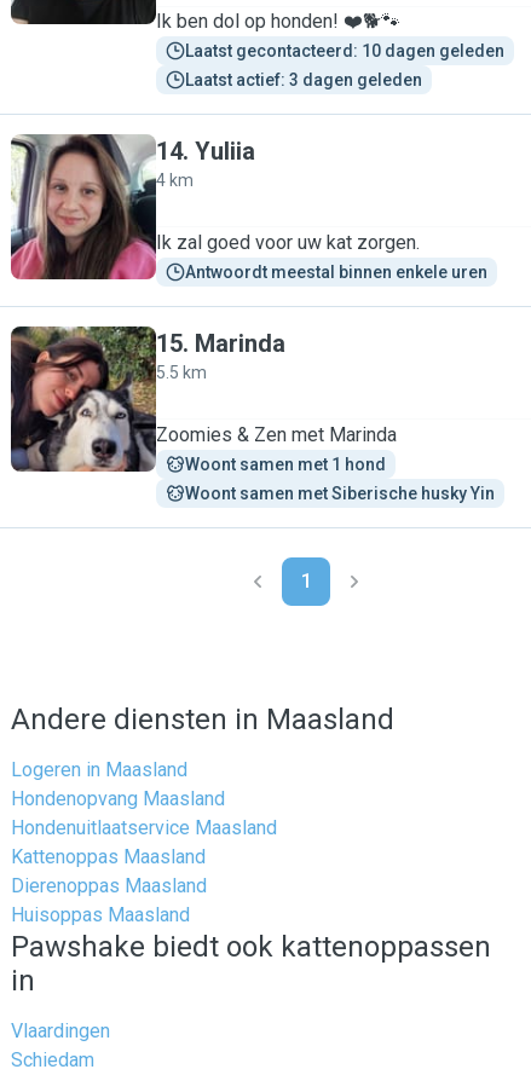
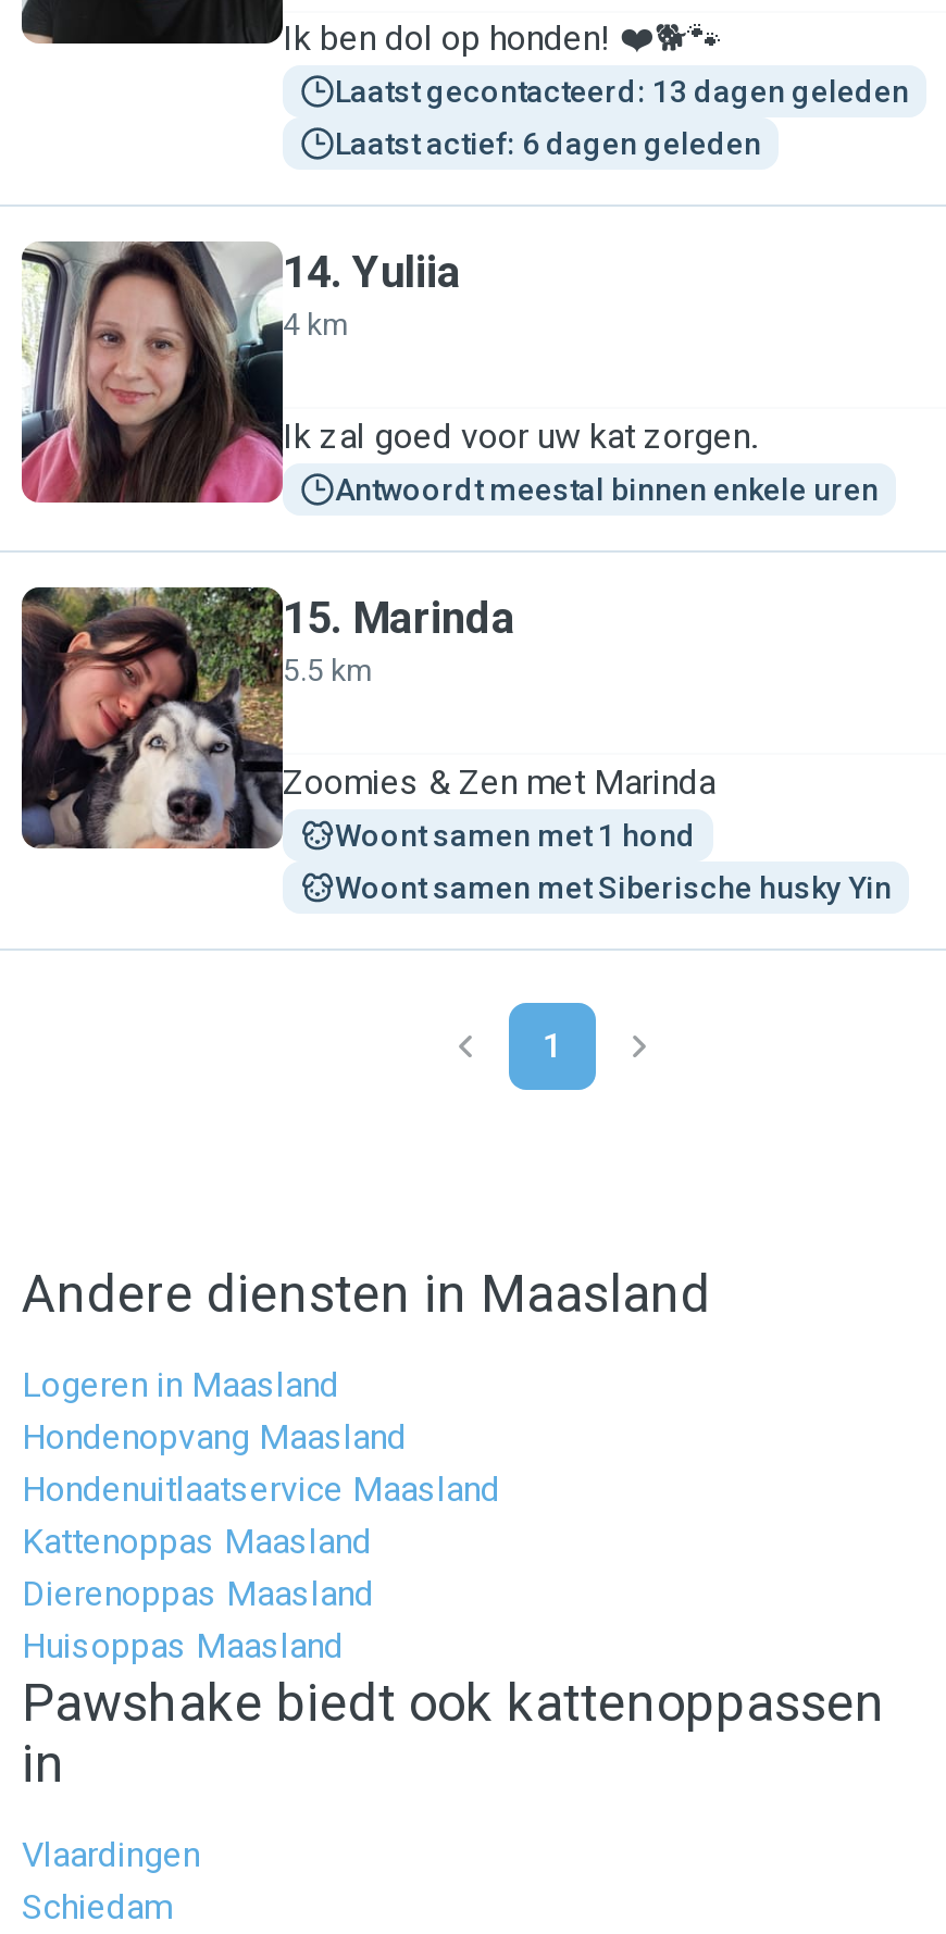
[185,41,504,60] Laatst gecontacteerd: 10 dagen geleden -> [335,74,909,109] Laatst gecontacteerd: 13 dagen geleden
[185,70,422,89] Laatst actief: 3 dagen geleden -> [335,126,761,161] Laatst actief: 6 dagen geleden

